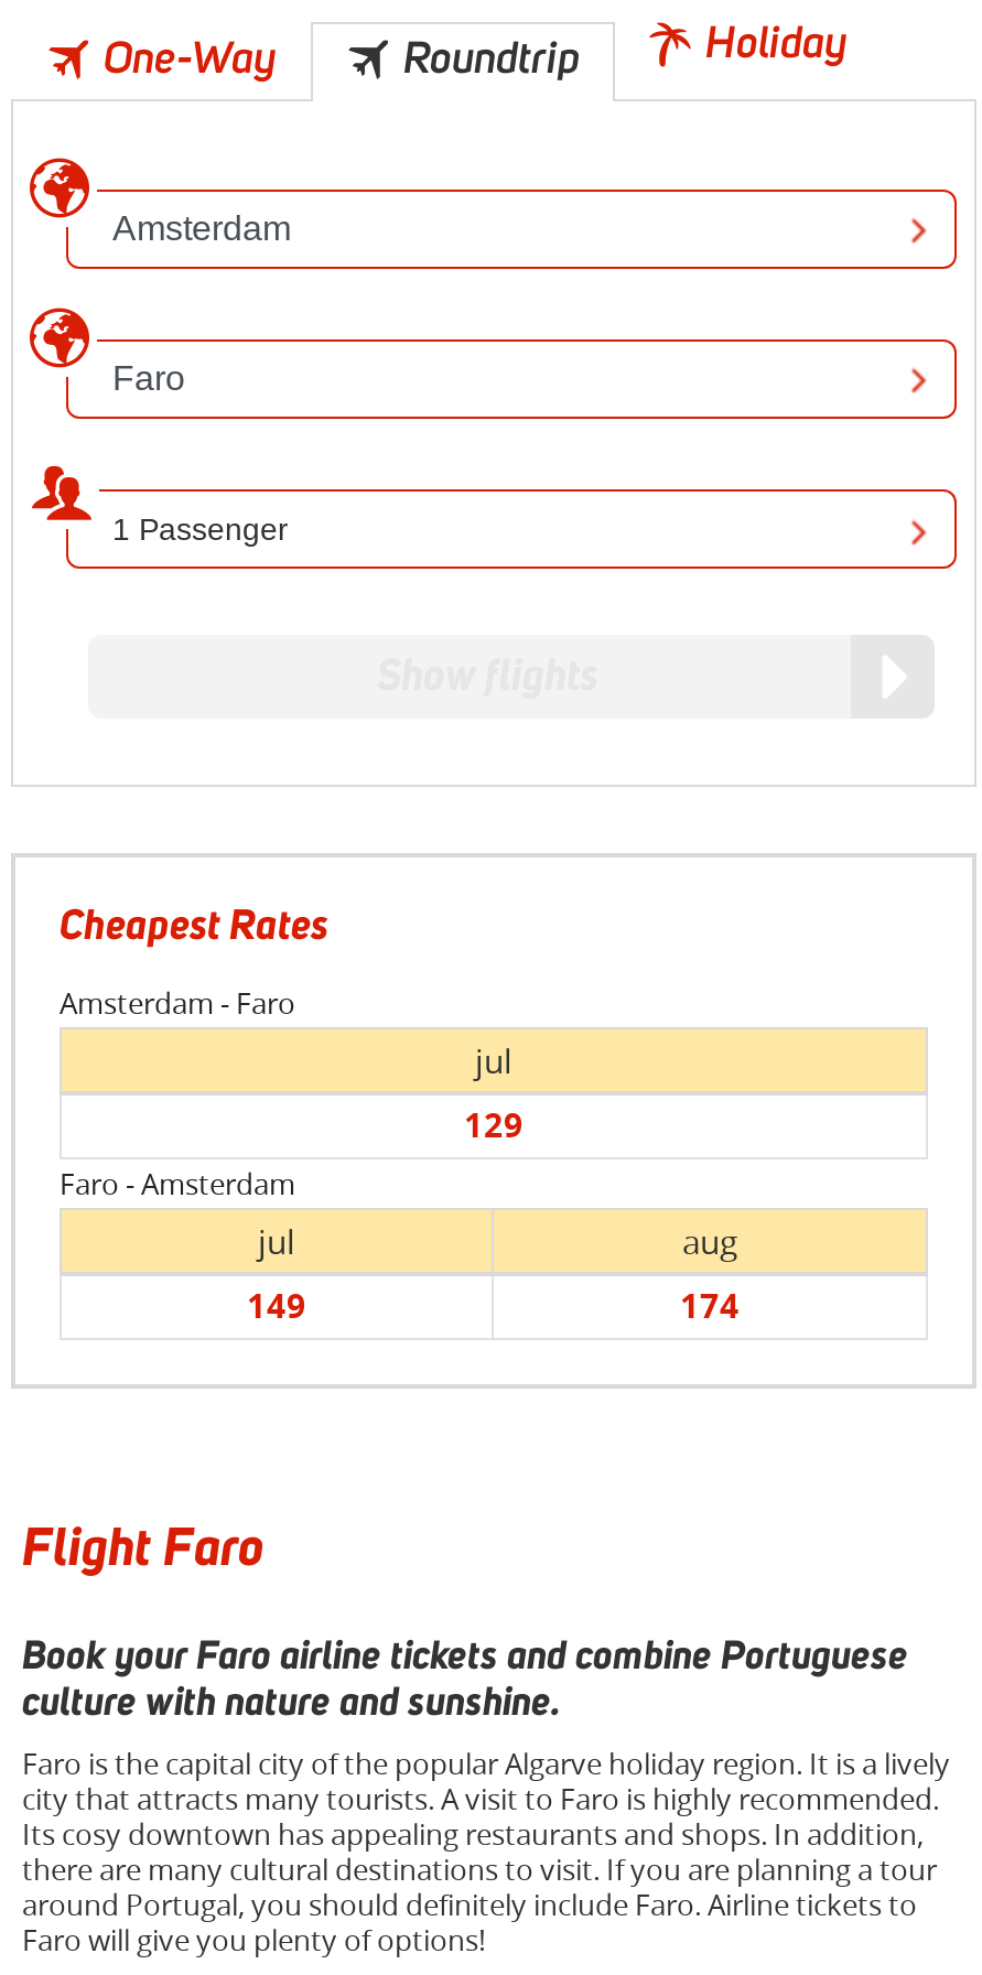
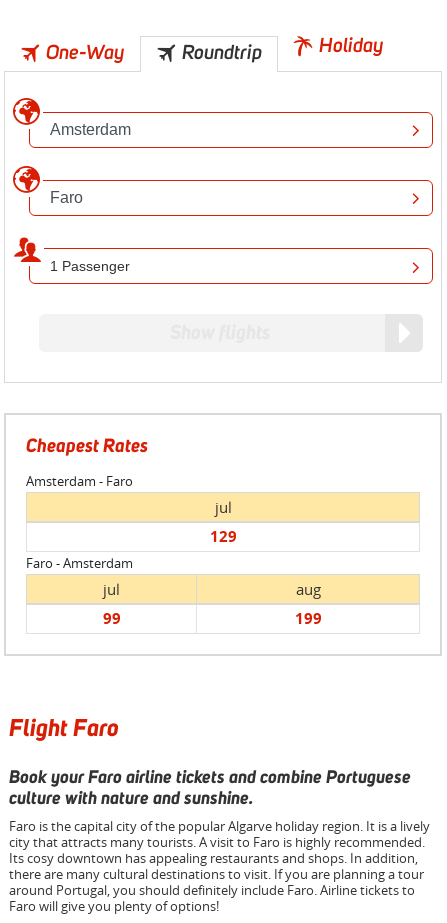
[247,1283,306,1329] 149 -> [102,608,120,629] 99
[680,1283,740,1329] 174 -> [294,608,321,629] 199

